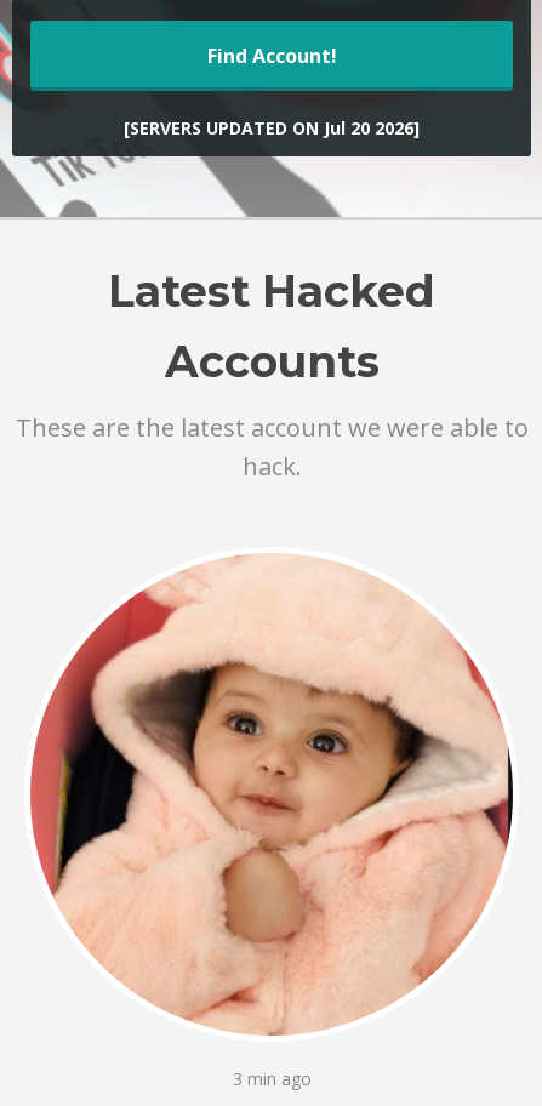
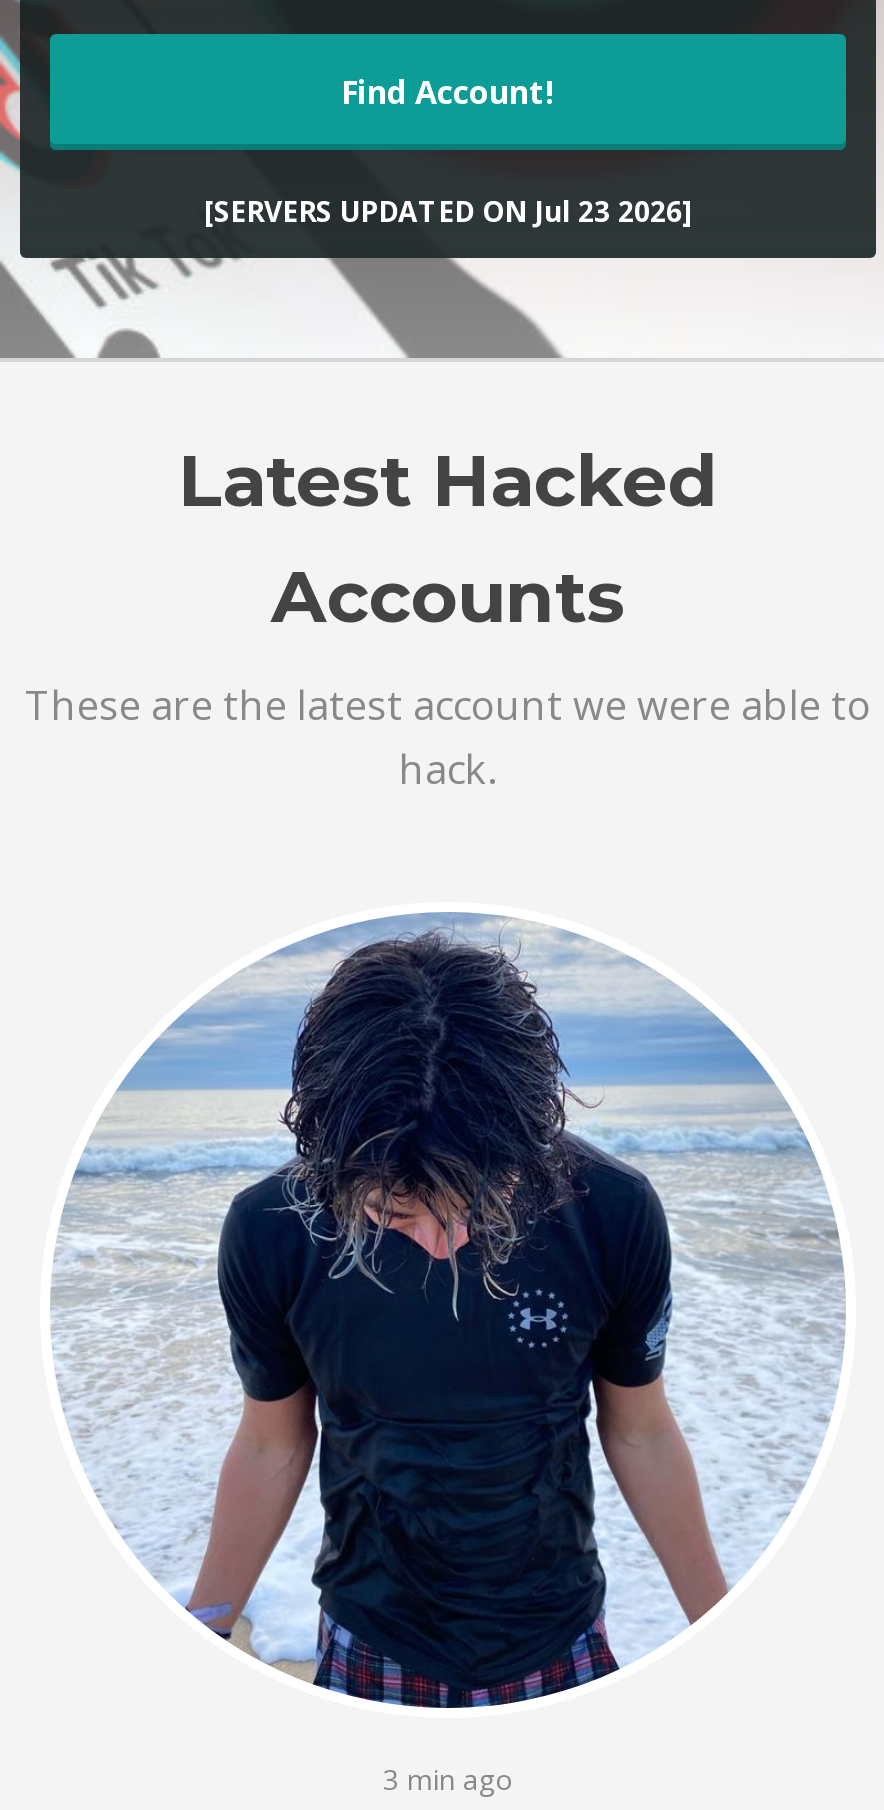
[124,116,420,139] [SERVERS UPDATED ON Jul 20 2026] -> [204,192,692,230] [SERVERS UPDATED ON Jul 23 2026]
[29,554,514,1037] [image] -> [50,912,846,1710] [image]

